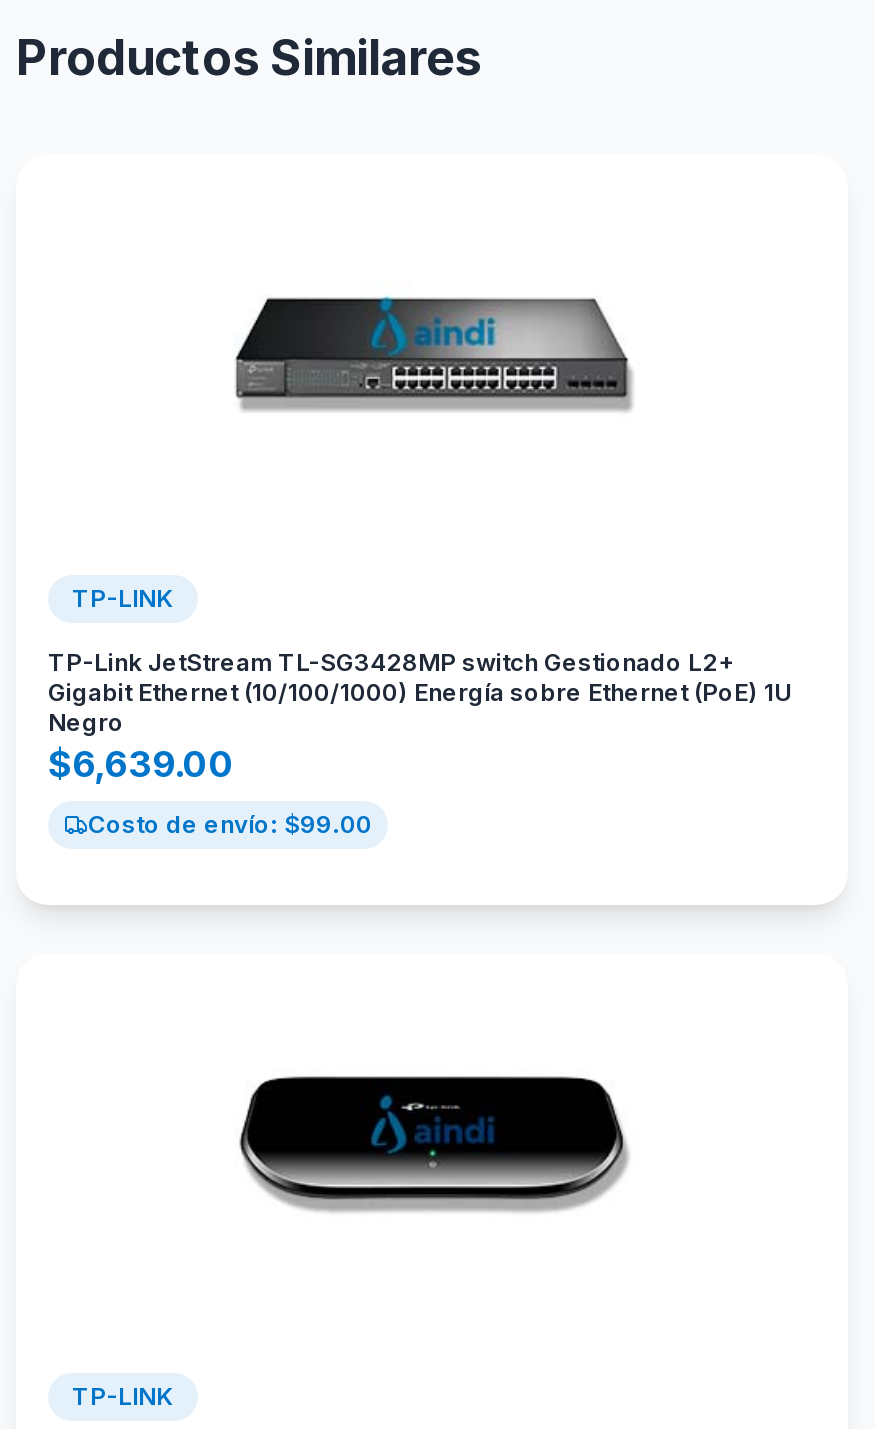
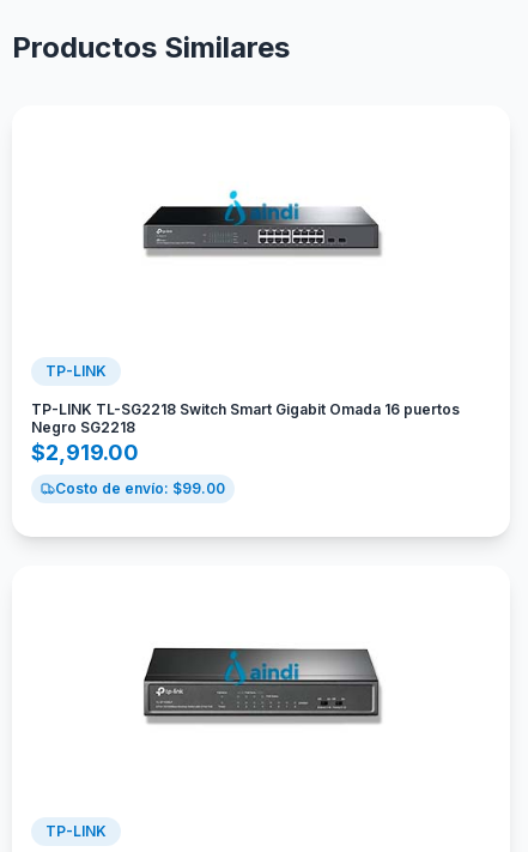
[240,296,626,410] [image] -> [146,191,377,259] [image]
[48,646,792,784] TP-Link JetStream TL-SG3428MP switch Gestionado L2+ | Gigabit Ethernet (10/100/1000) Energía sobre Ethernet (PoE) 1U | Negro | $6,639.00 -> [31,400,460,465] TP-LINK TL-SG2218 Switch Smart Gigabit Omada 16 puertos | Negro SG2218 | $2,919.00
[236,1074,632,1216] [image] -> [142,640,382,725] [image]

